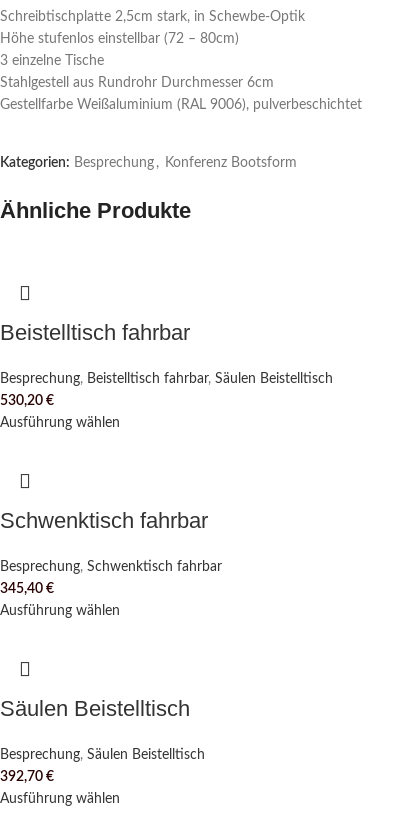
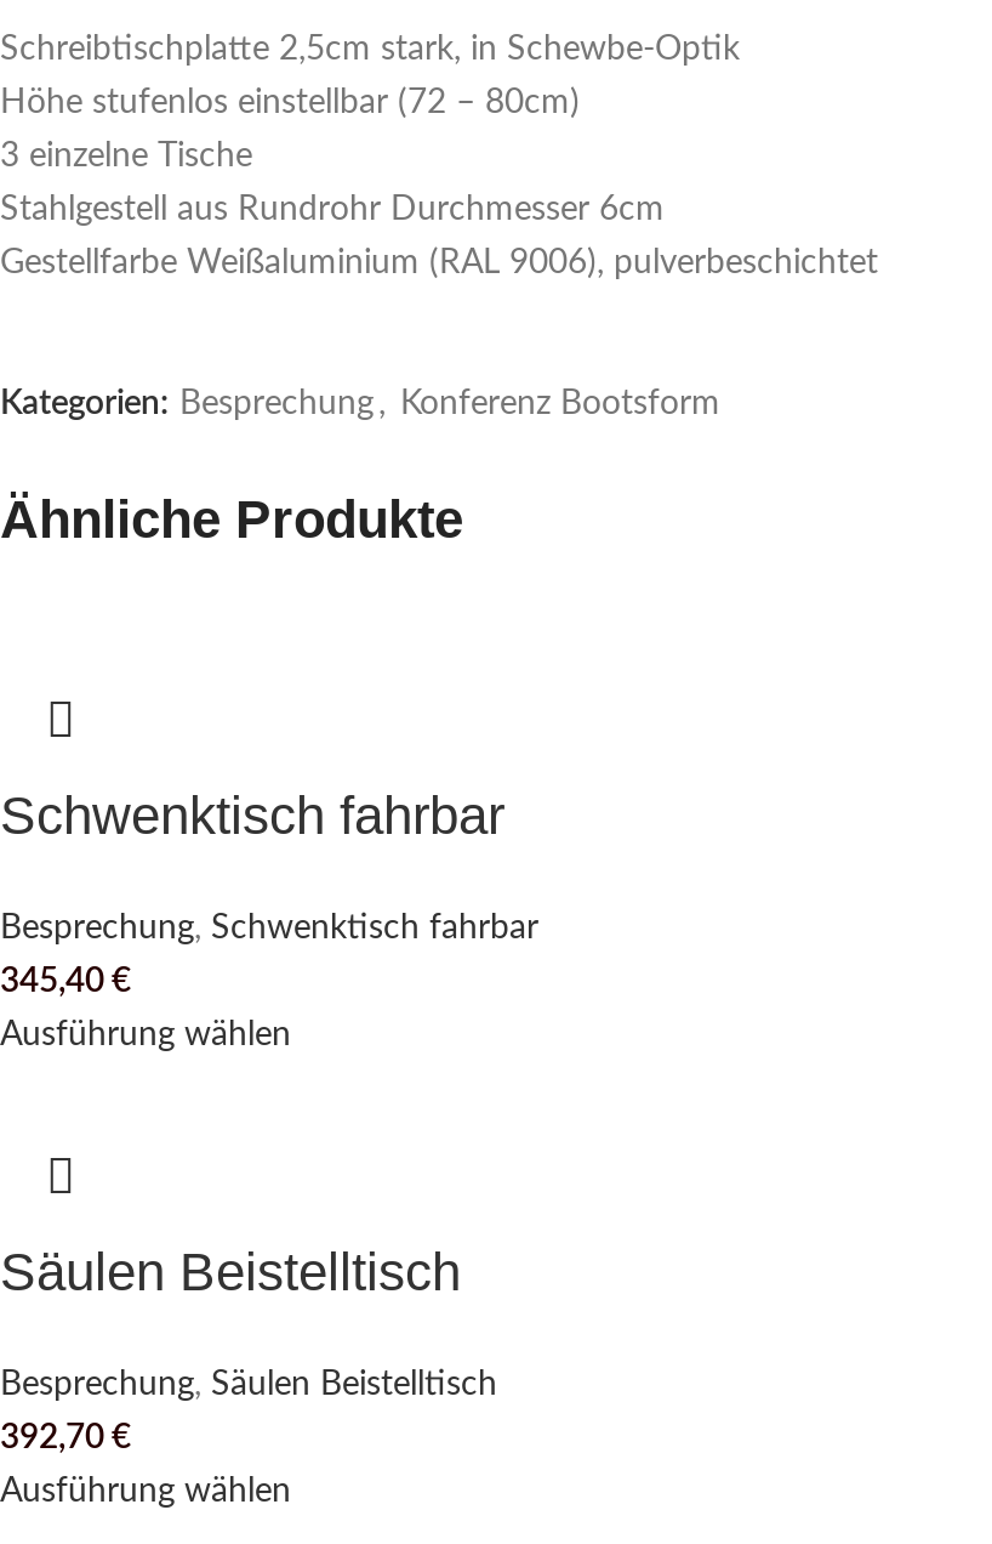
[0,320,333,430] Beistelltisch fahrbar | Besprechung, Beistelltisch fahrbar, Säulen Beistelltisch | 530,20 € | Ausführung wählen -> none

